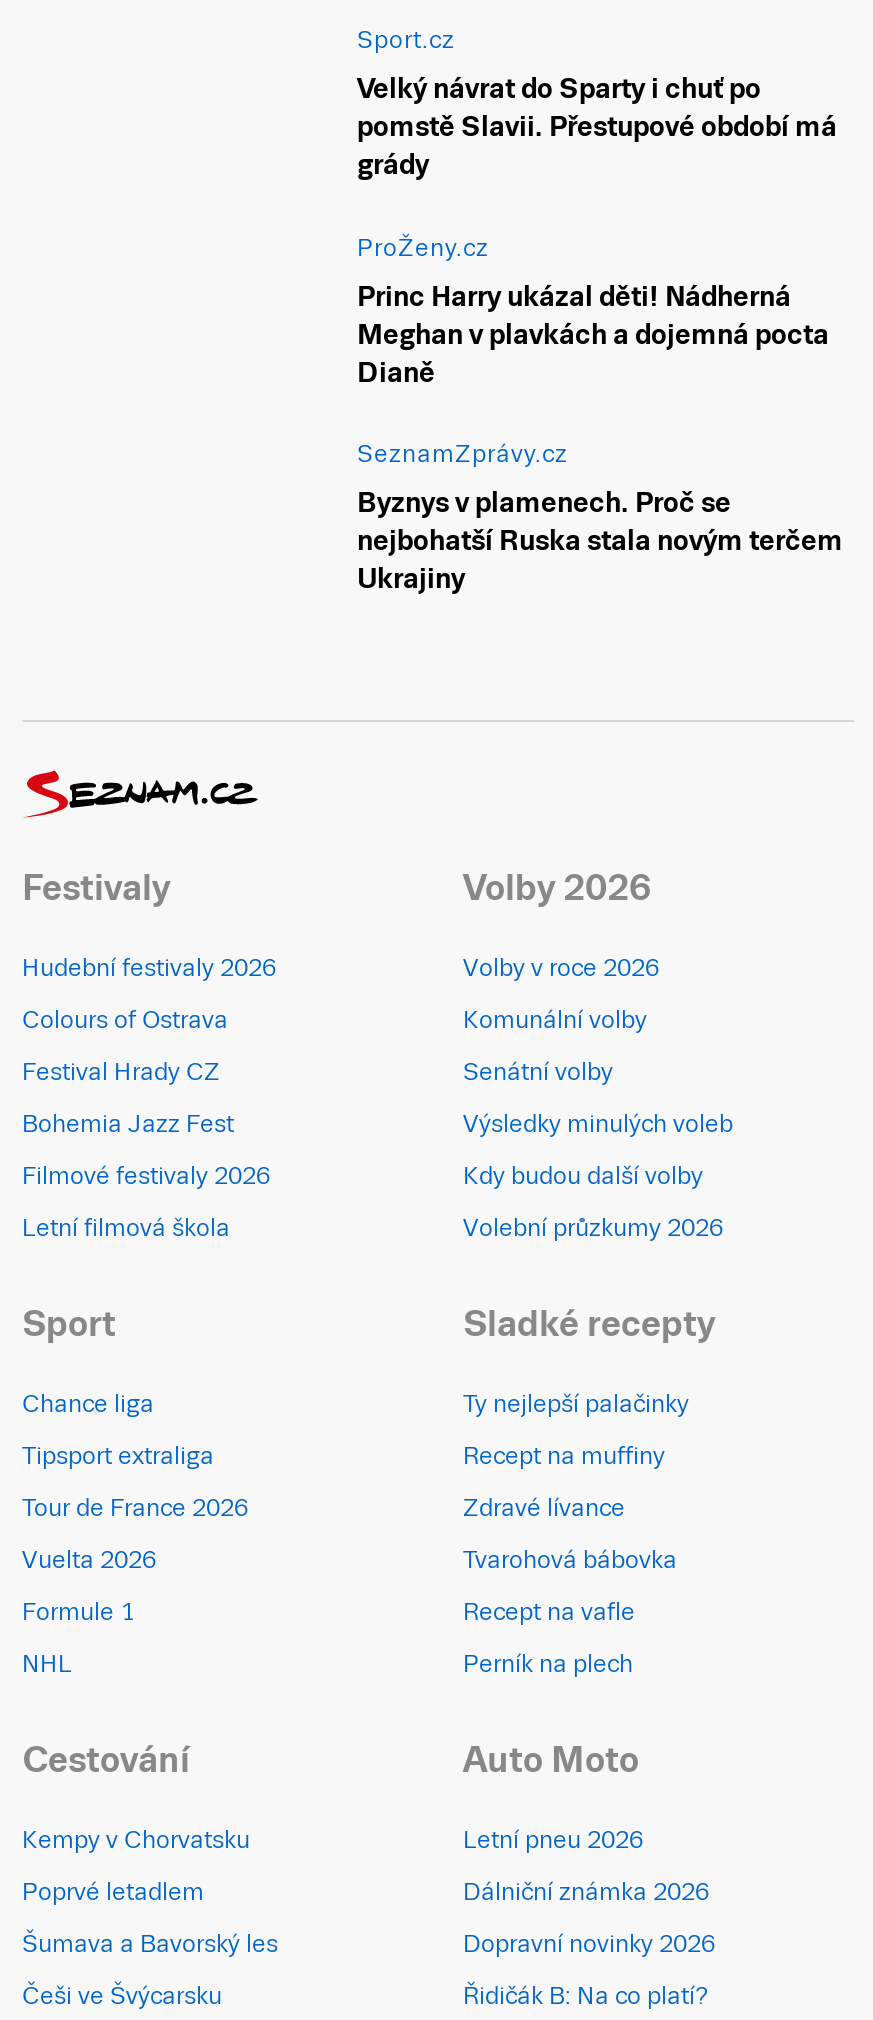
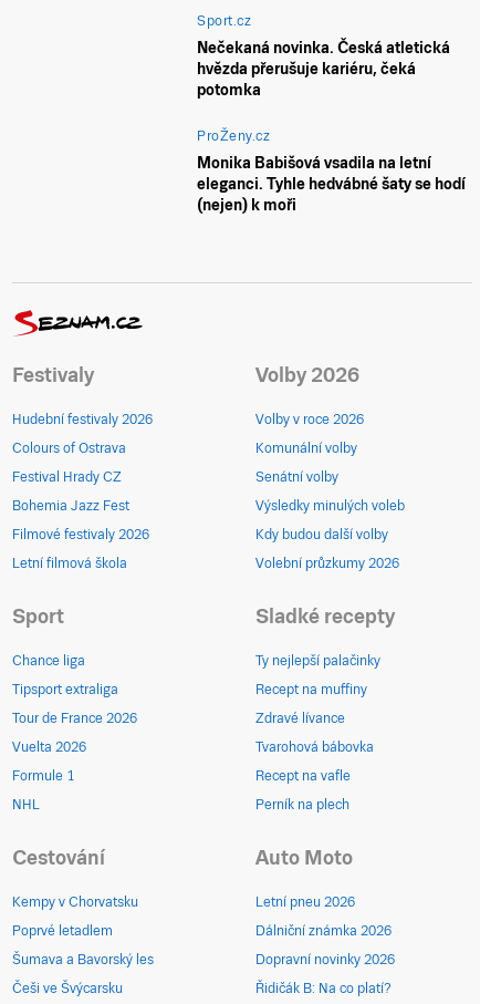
[357,73,837,181] Velký návrat do Sparty i chuť po | pomstě Slavii. Přestupové období má | grády -> [197,39,451,99] Nečekaná novinka. Česká atletická | hvězda přerušuje kariéru, čeká | potomka
[357,280,843,595] Princ Harry ukázal děti! Nádherná | Meghan v plavkách a dojemná pocta | Dianě | SeznamZprávy.cz | Byznys v plamenech. Proč se | nejbohatší Ruska stala novým terčem | Ukrajiny -> [197,154,466,214] Monika Babišová vsadila na letní | eleganci. Tyhle hedvábné šaty se hodí | (nejen) k moři

